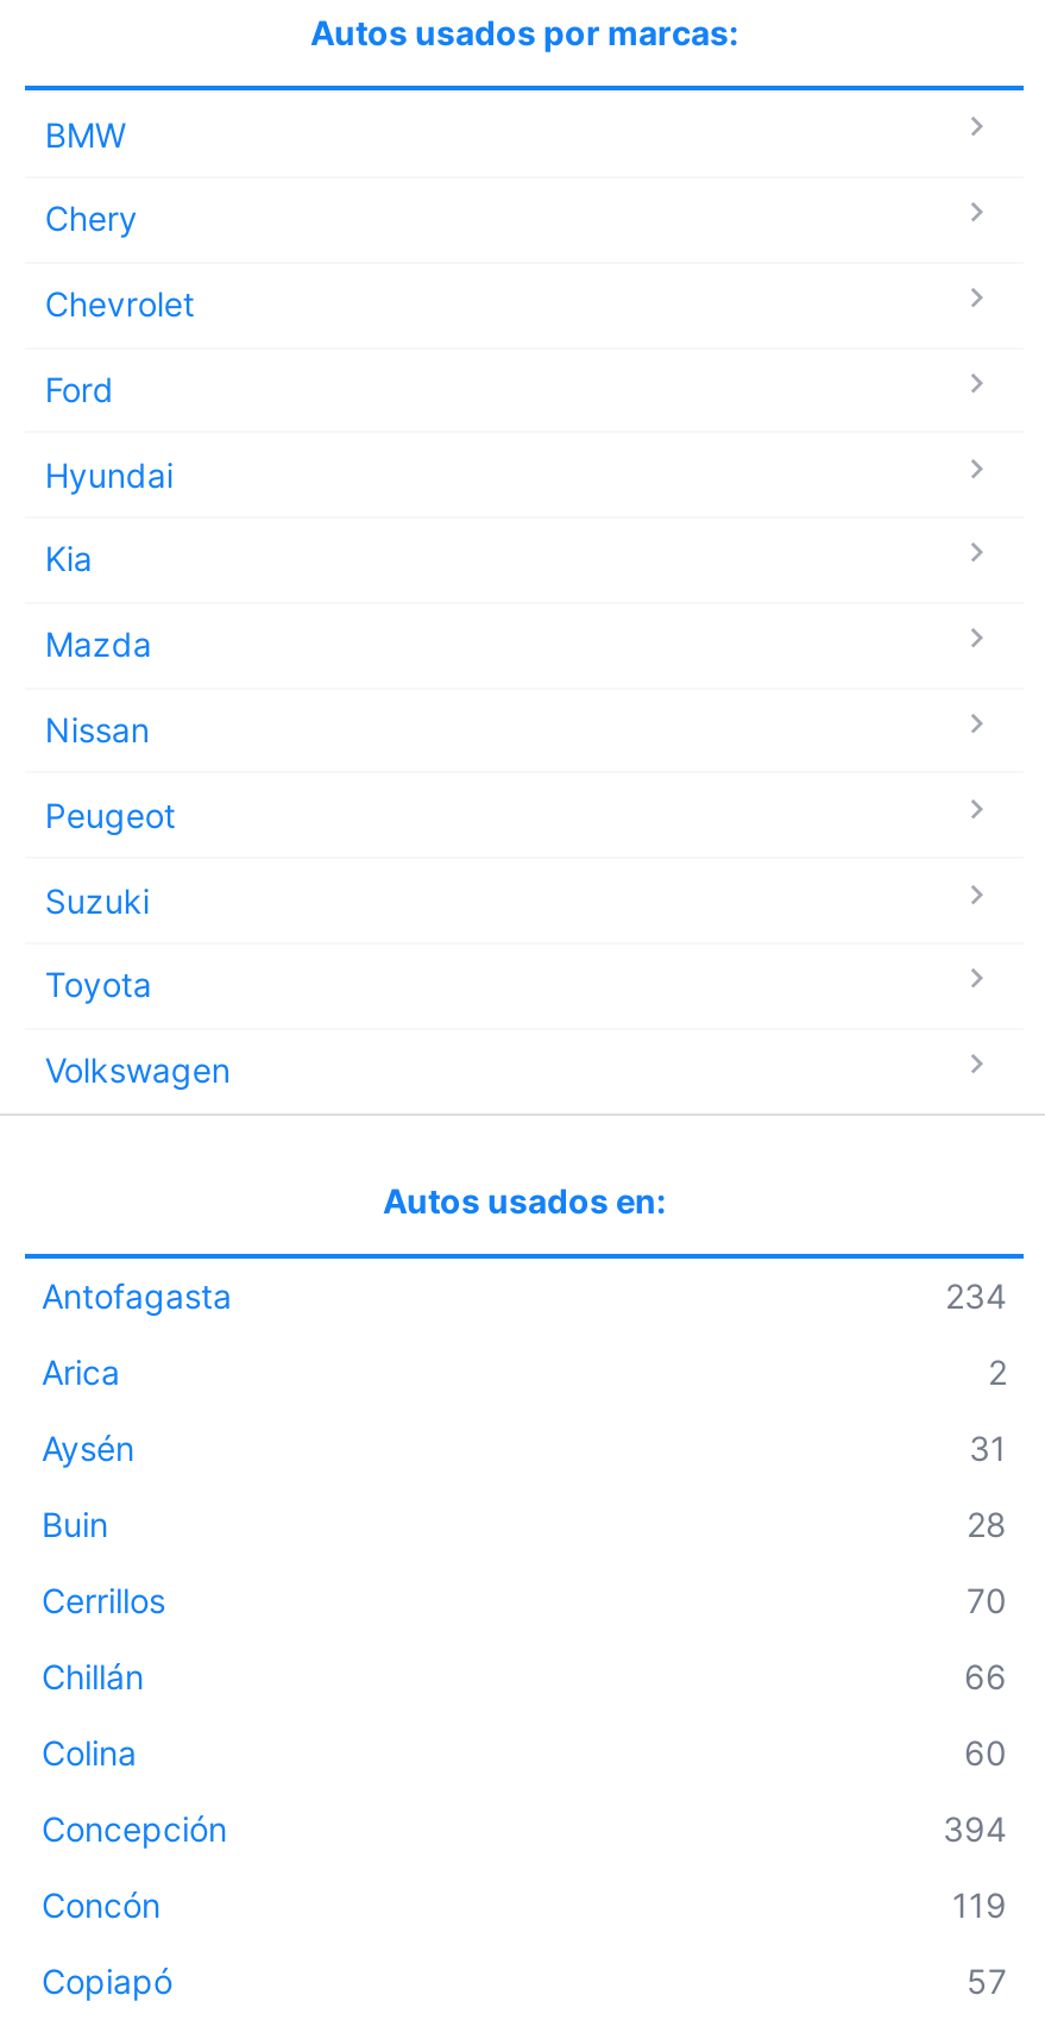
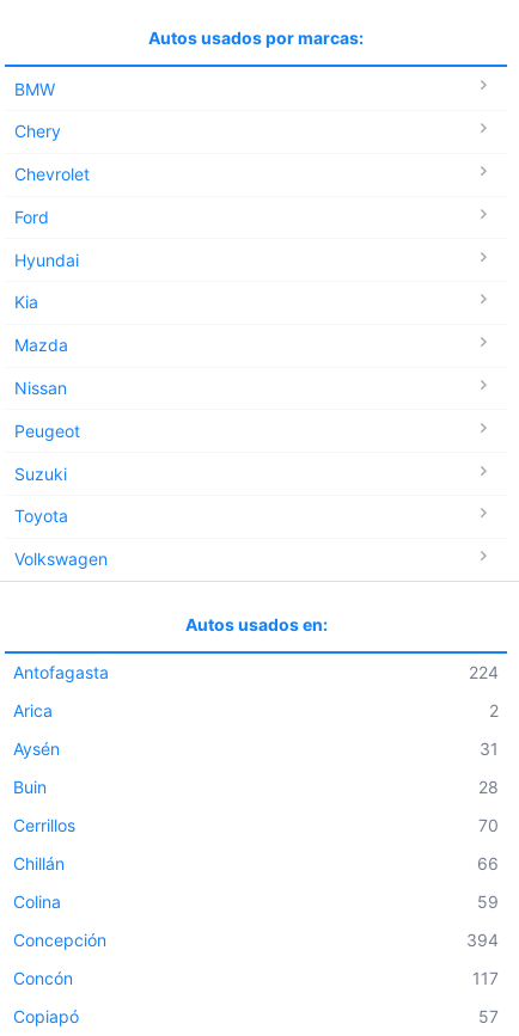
[945,1274,1007,1315] 234 -> [469,662,499,682] 224
[964,1731,1007,1772] 60 -> [477,891,499,911] 59
[952,1883,1007,1924] 119 -> [472,967,499,988] 117

